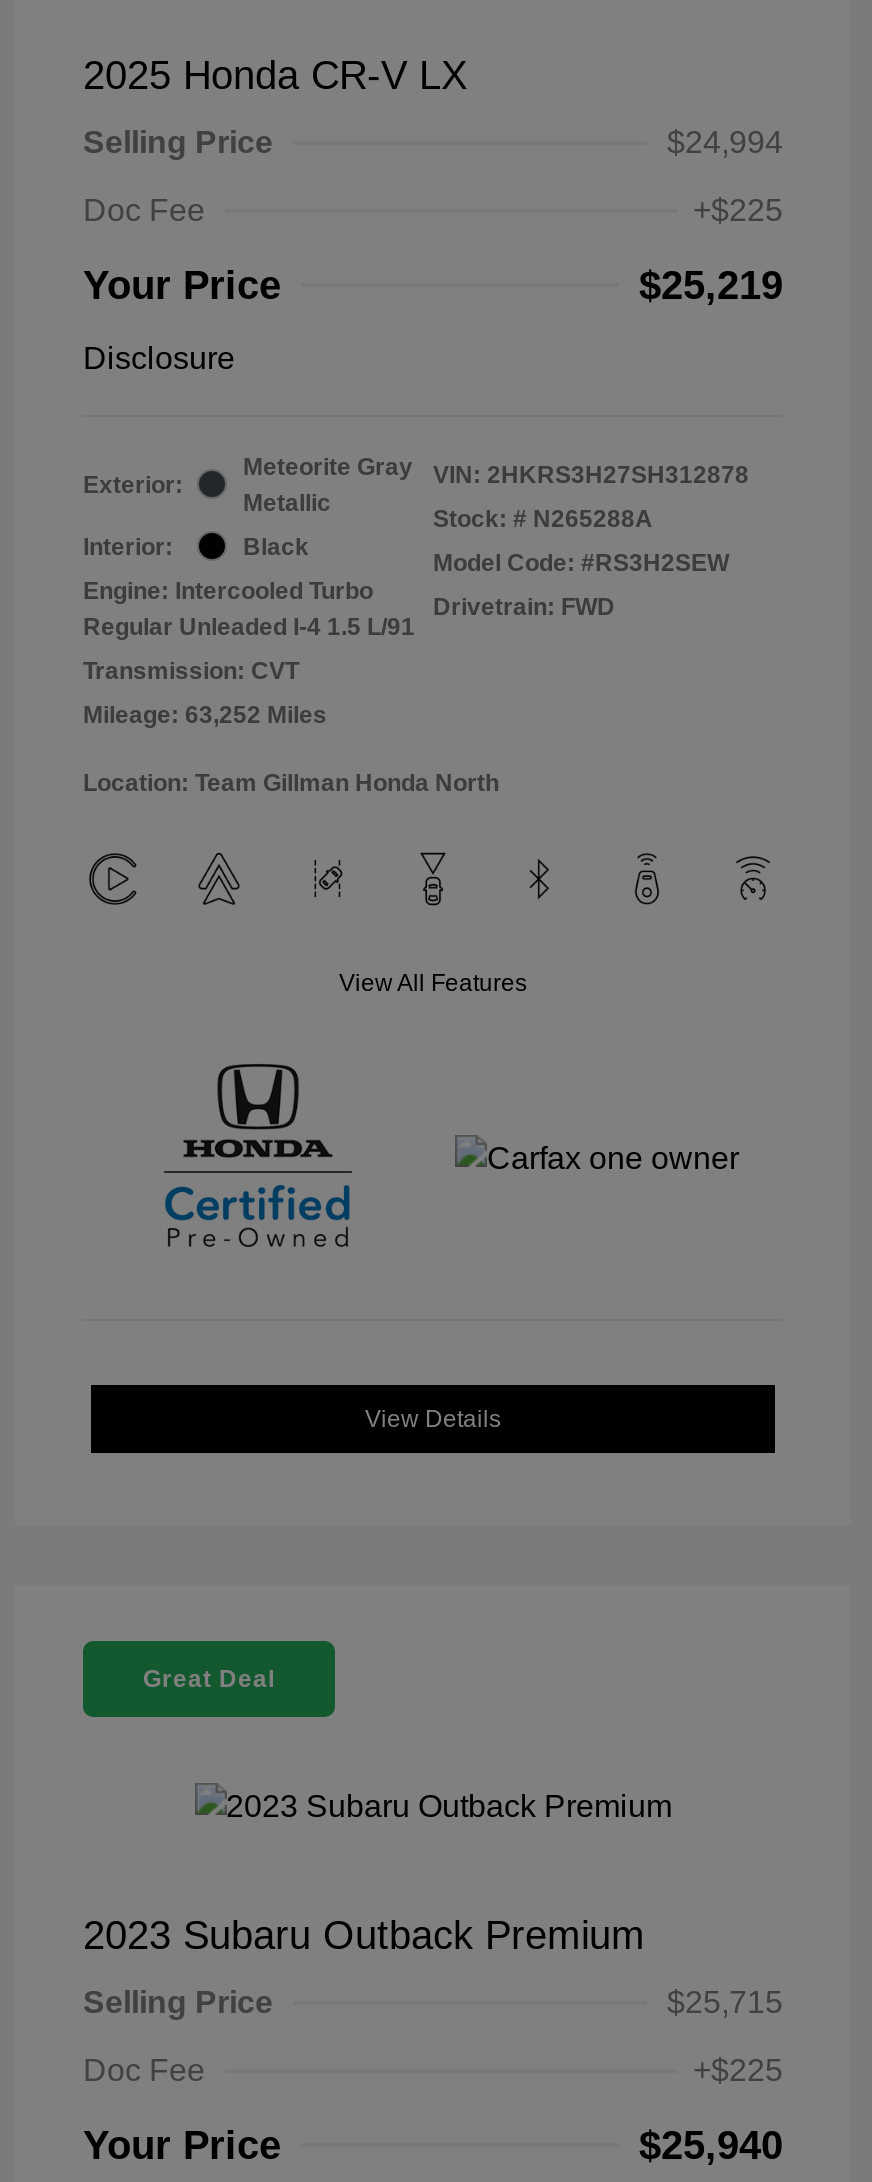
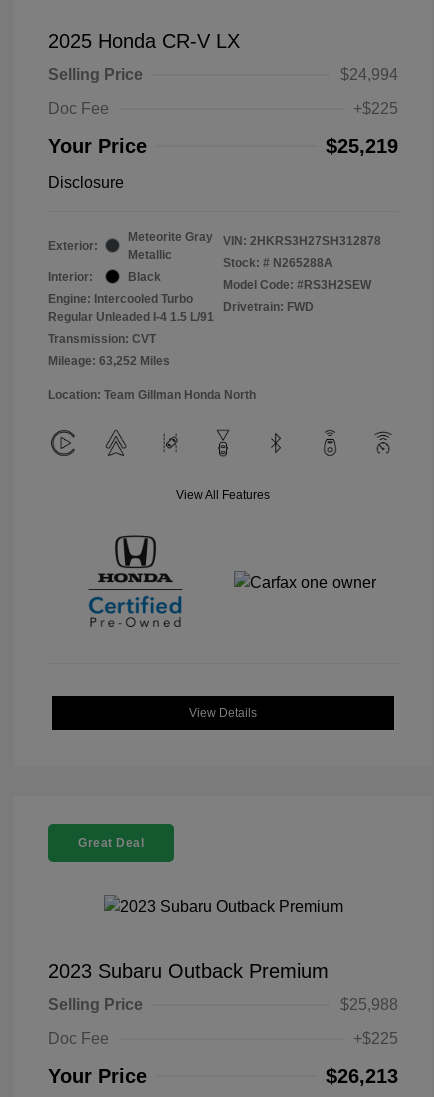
[667,1985,783,2019] $25,715 -> [340,996,398,1013] $25,988
[639,2123,783,2167] $25,940 -> [326,1065,398,1087] $26,213

